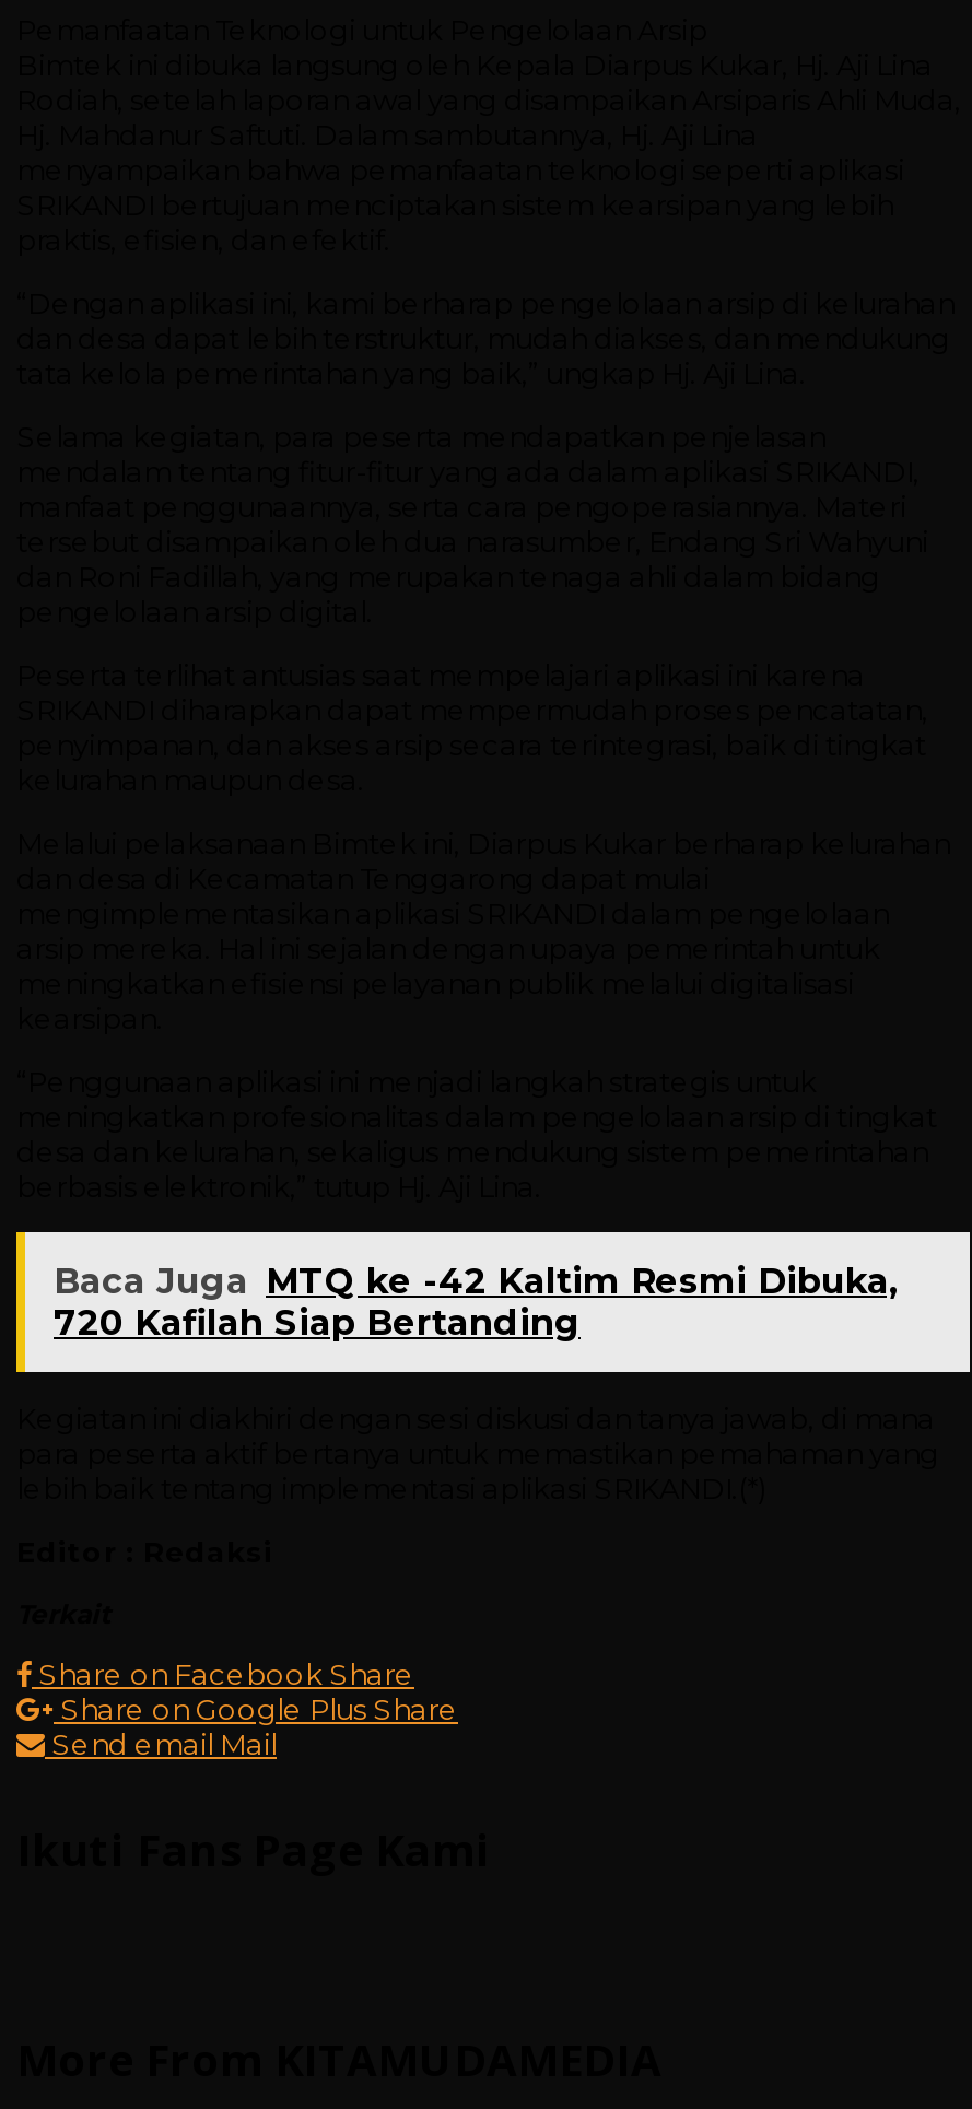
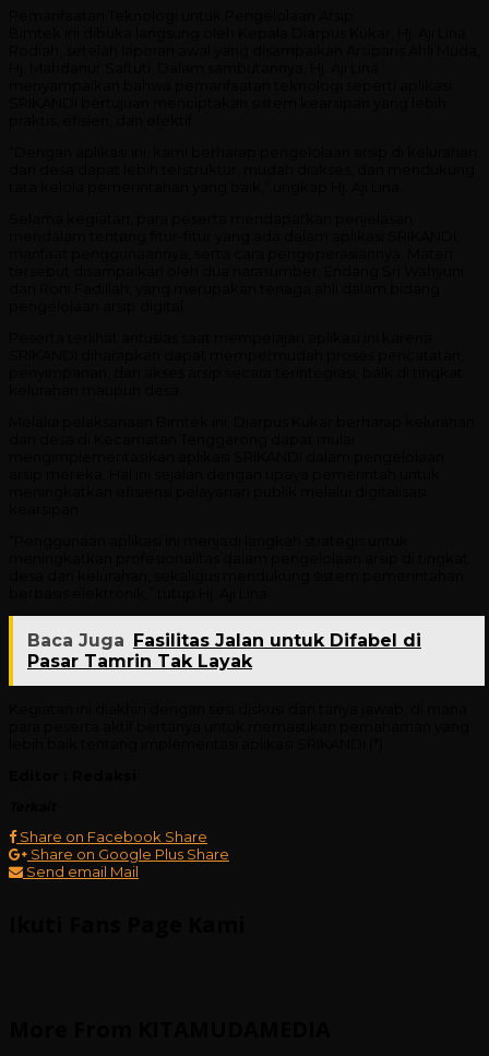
[54,1261,898,1344] Baca Juga MTQ ke -42 Kaltim Resmi Dibuka, | 720 Kafilah Siap Bertanding -> [27,630,421,672] Baca Juga Fasilitas Jalan untuk Difabel di | Pasar Tamrin Tak Layak

